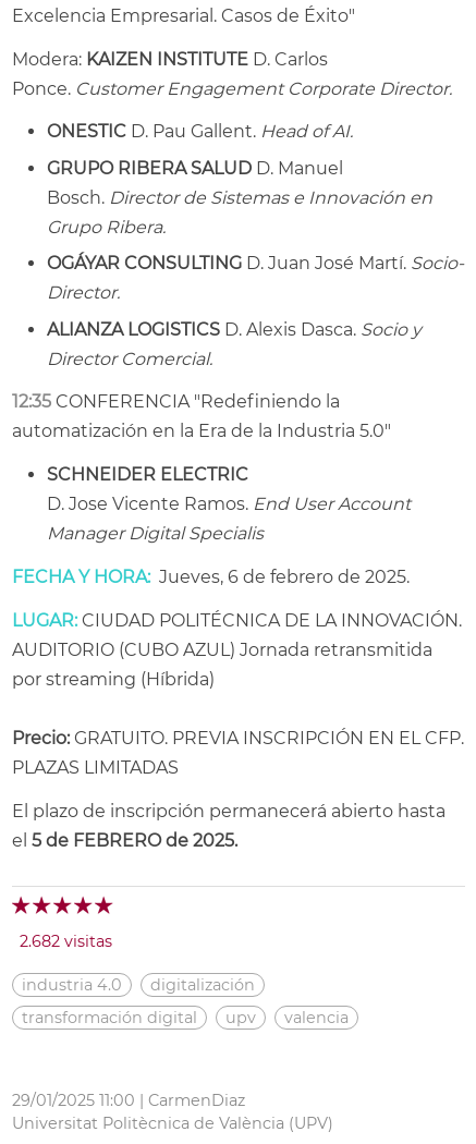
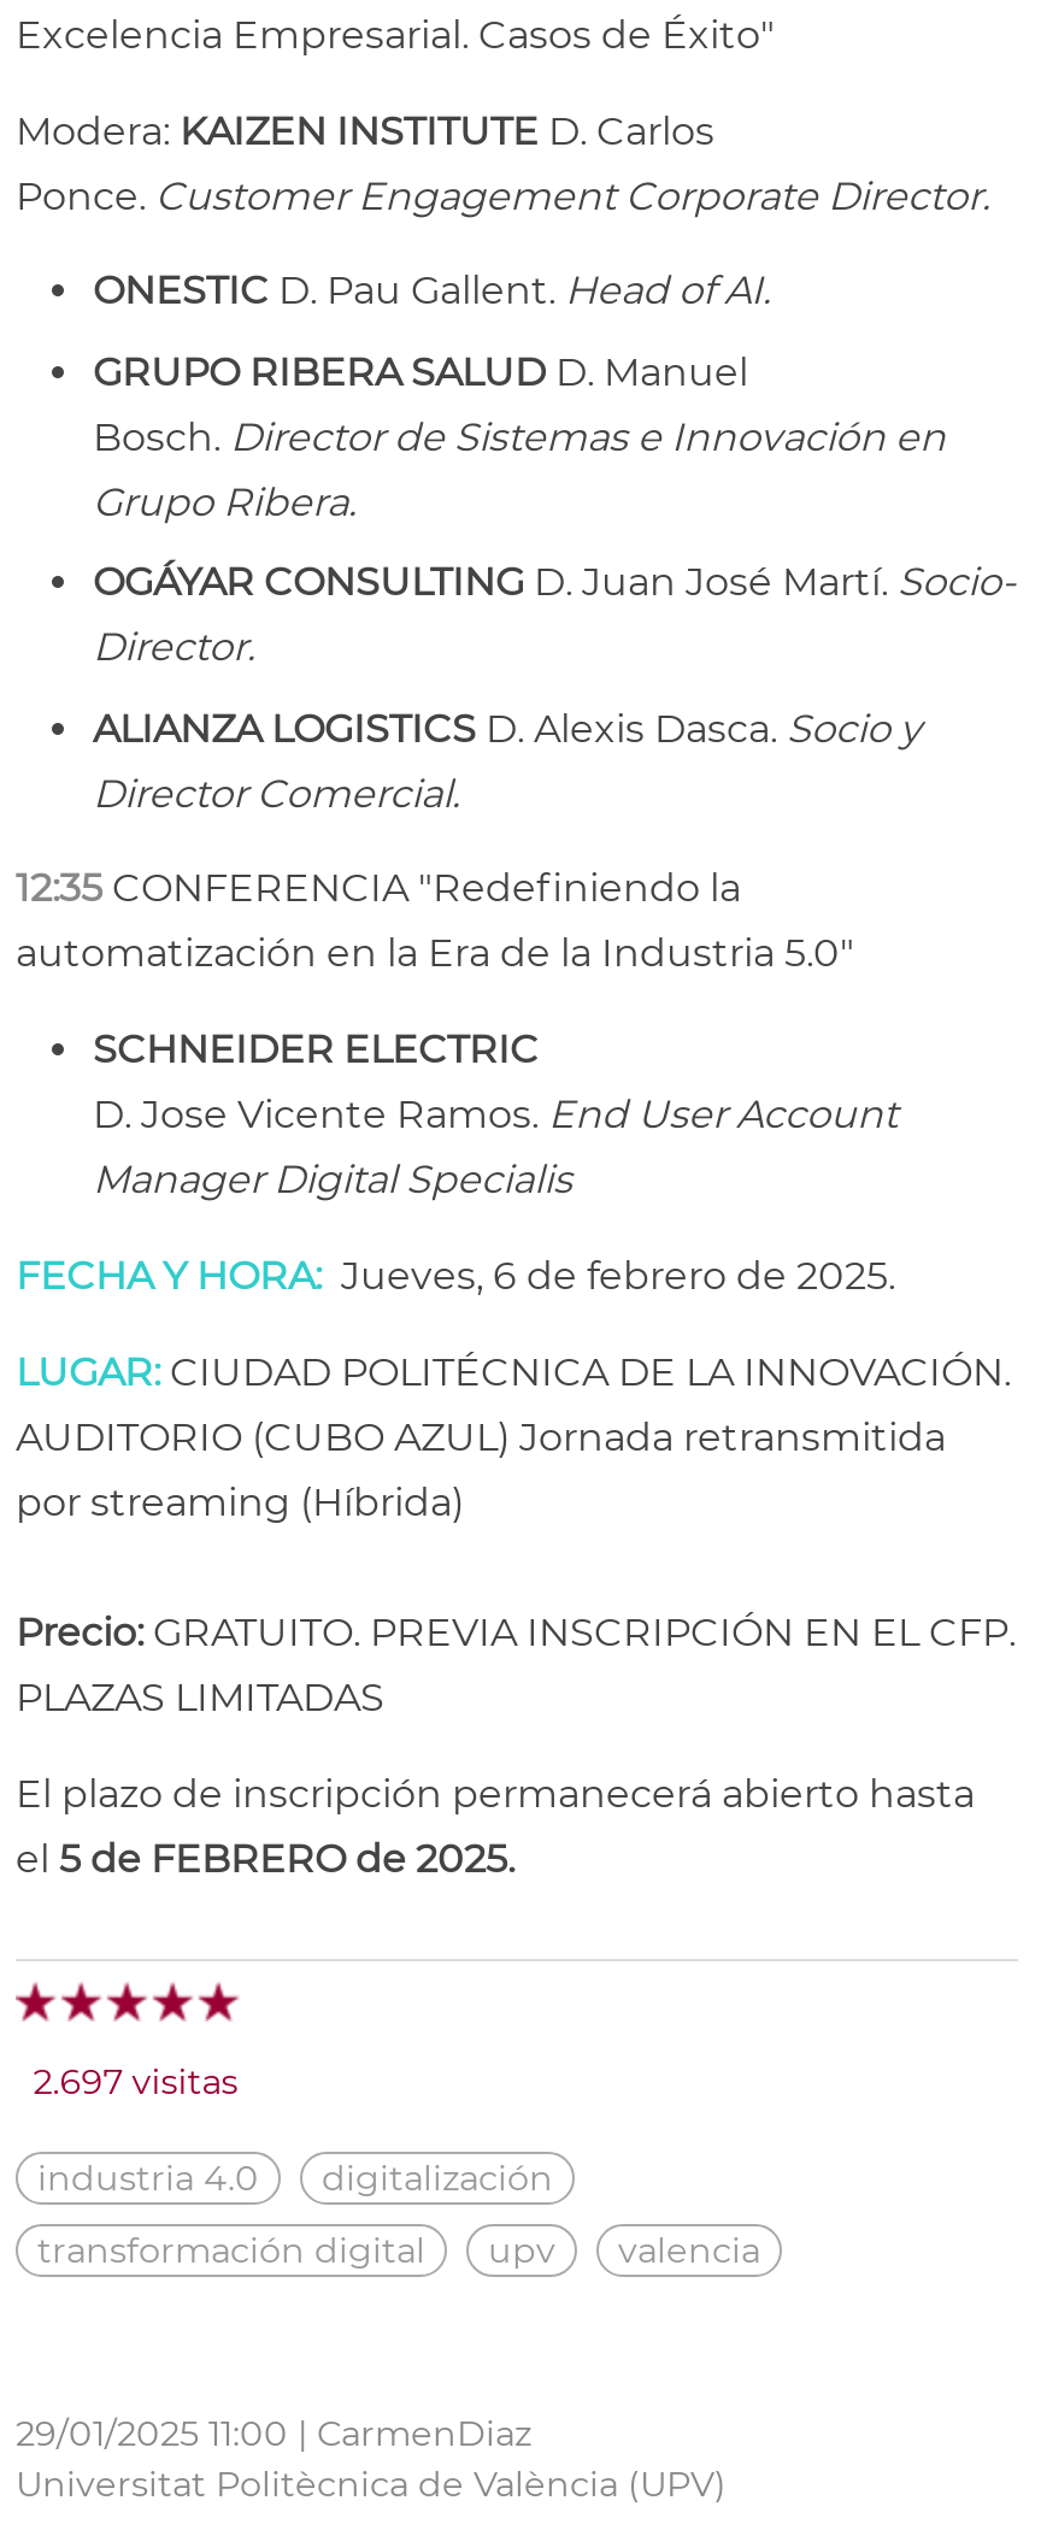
[20,932,112,951] 2.682 visitas -> [33,2061,238,2104] 2.697 visitas

